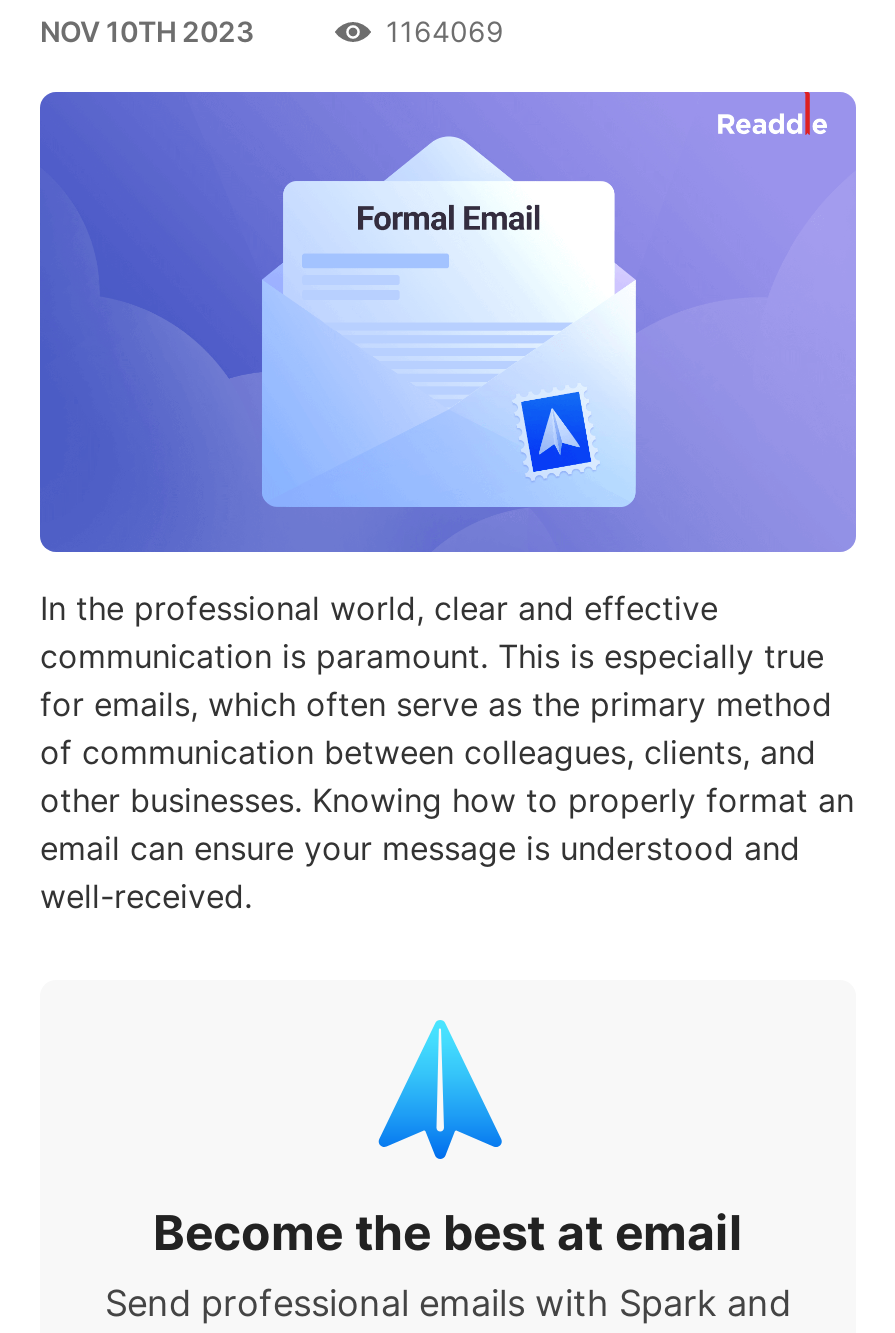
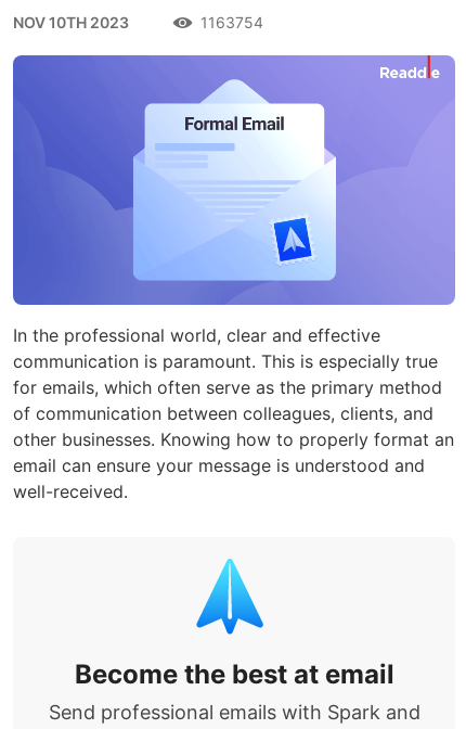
[386,14,504,48] 1164069 -> [200,13,263,31] 1163754

